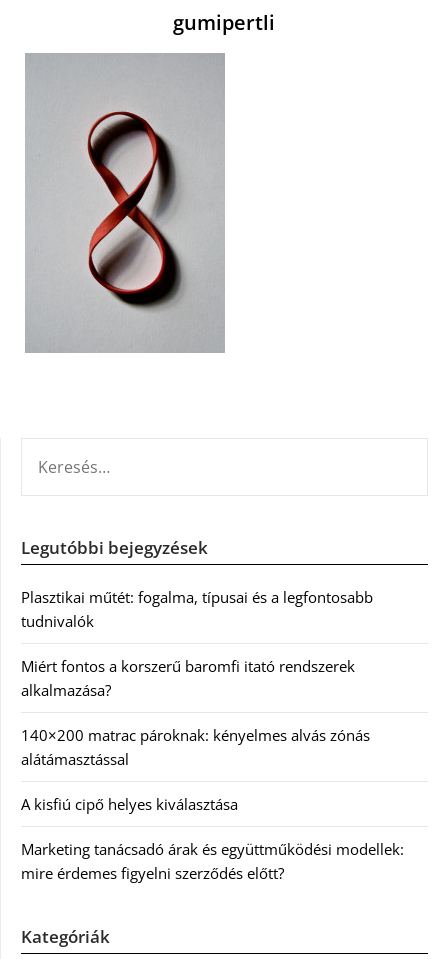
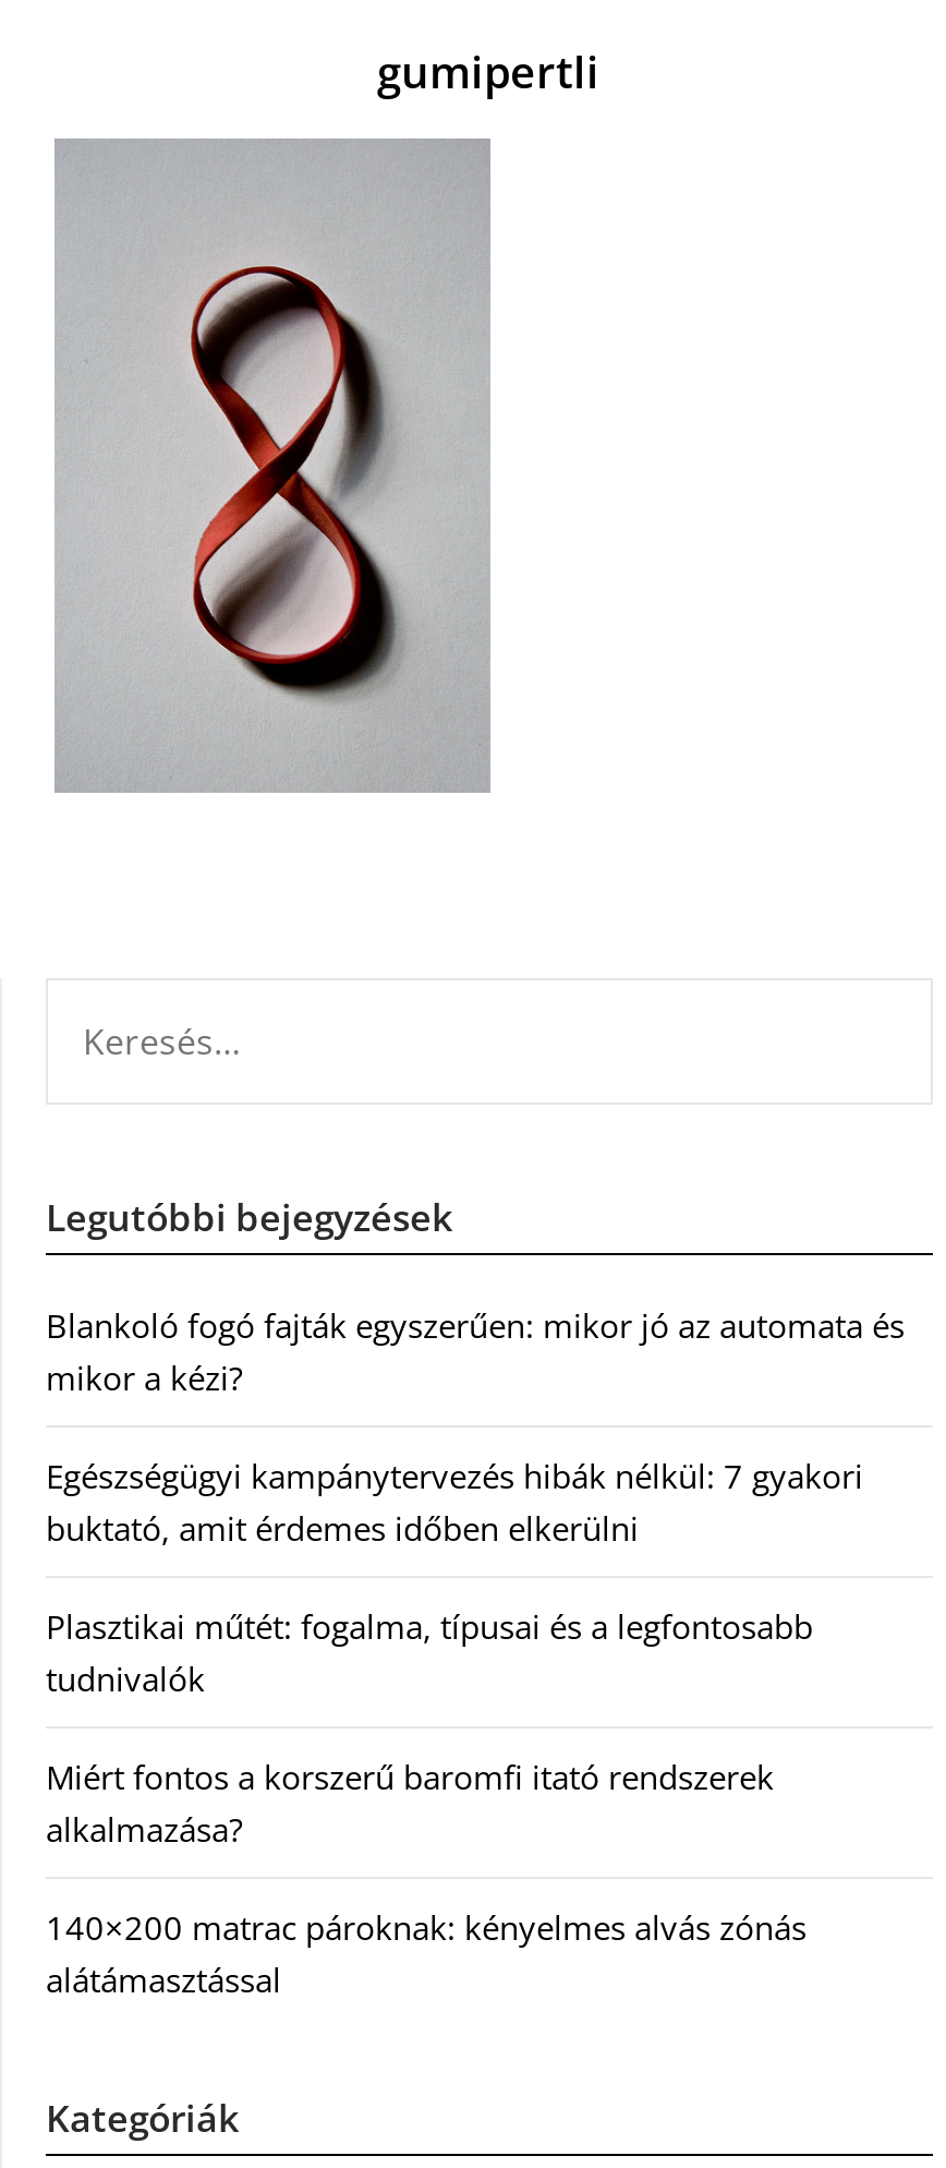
none -> [46,1304,905,1551] Blankoló fogó fajták egyszerűen: mikor jó az automata és | mikor a kézi? | Egészségügyi kampánytervezés hibák nélkül: 7 gyakori | buktató, amit érdemes időben elkerülni
moved [21,587,373,769] -> [46,1605,813,2002]: Plasztikai műtét: fogalma, típusai és a legfontosabb | tudnivalók | Miért fontos a korszerű baromfi itató rendszerek | alkalmazása? | 140×200 matrac pároknak: kényelmes alvás zónás | alátámasztással
[21,794,404,883] A kisfiú cipő helyes kiválasztása | Marketing tanácsadó árak és együttműködési modellek: | mire érdemes figyelni szerződés előtt? -> none

